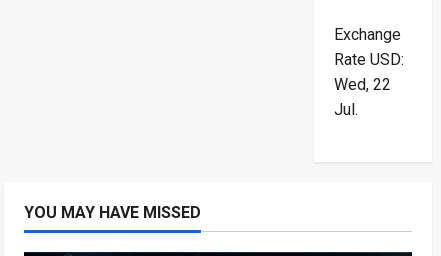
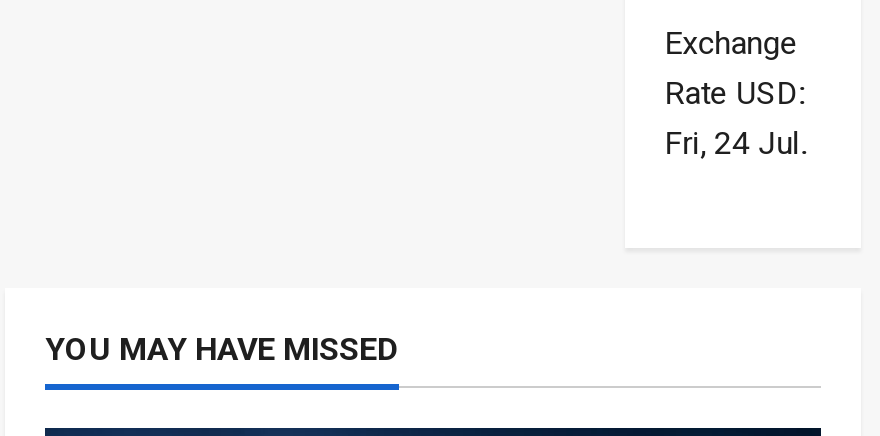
[334,75,391,119] Wed, 22 | Jul. -> [664,123,806,161] Fri, 24 Jul.

